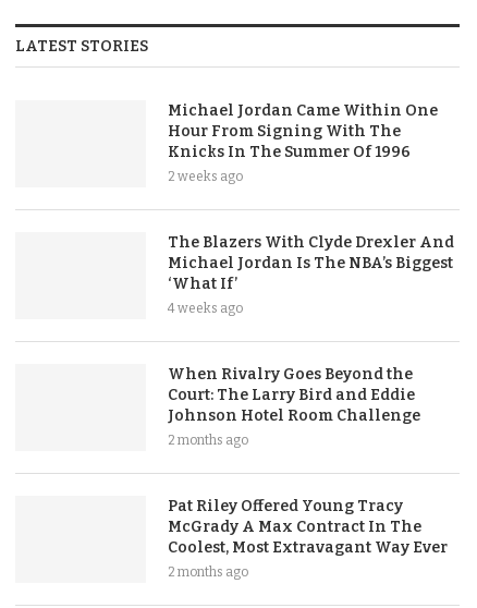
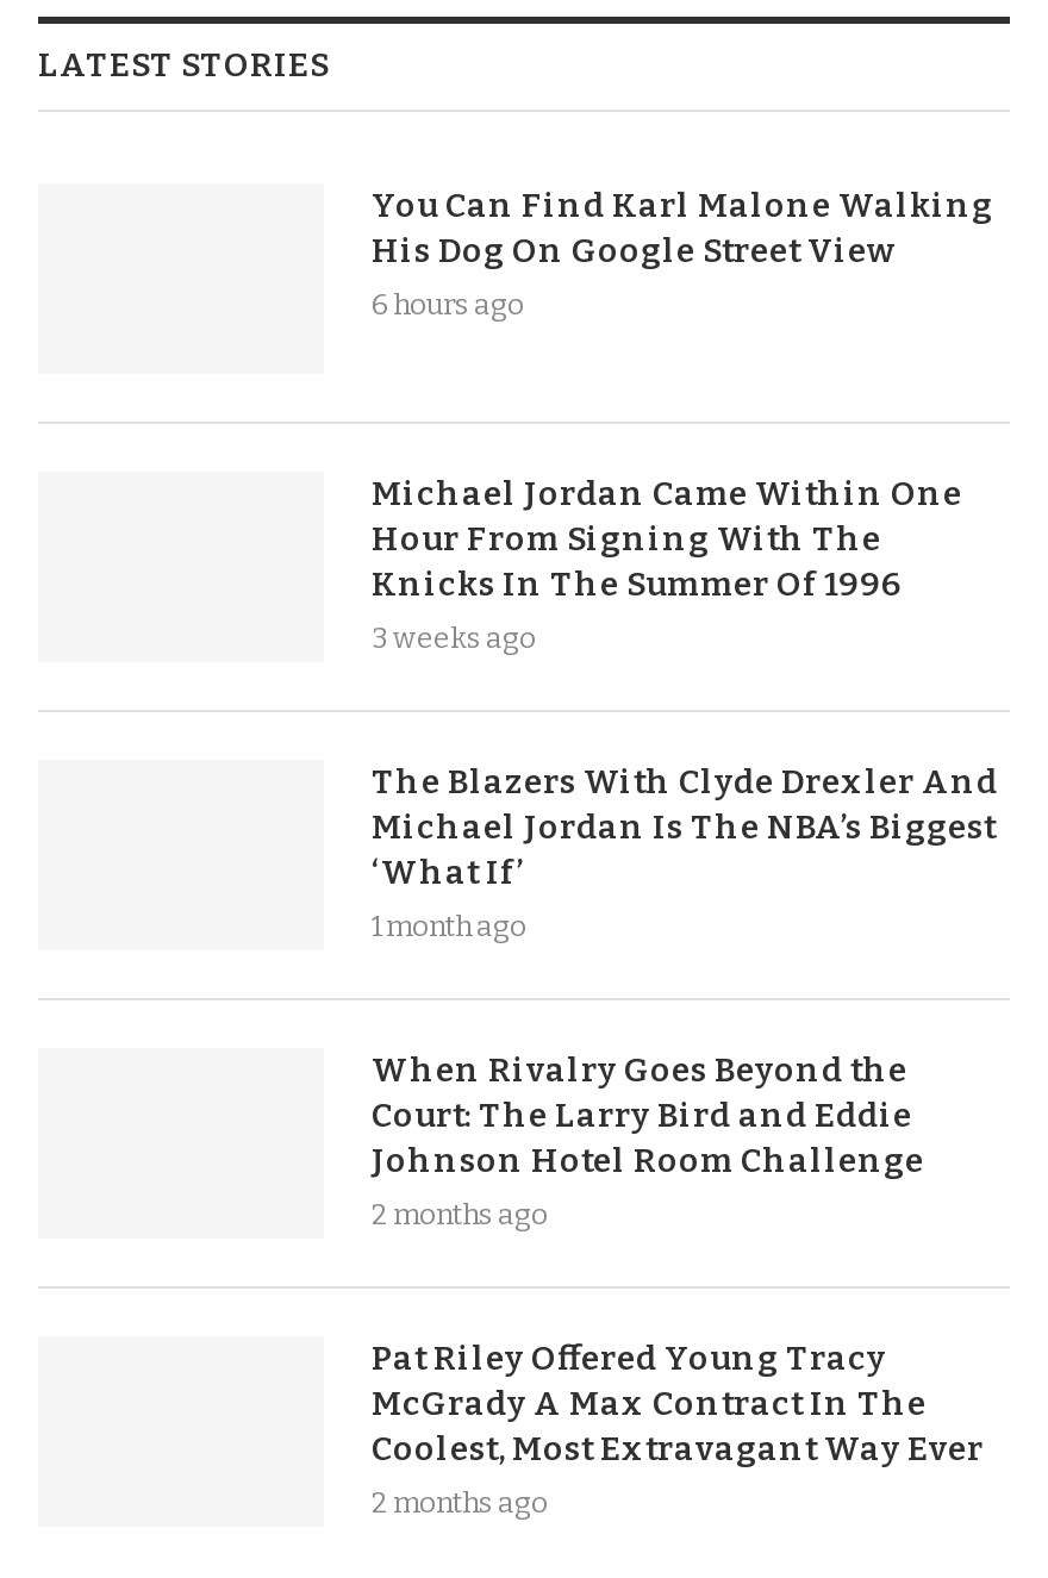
none -> [372,186,993,322] You Can Find Karl Malone Walking | His Dog On Google Street View | 6 hours ago
[168,169,243,184] 2 weeks ago -> [372,622,536,655] 3 weeks ago
[168,301,243,316] 4 weeks ago -> [372,910,526,943] 1 month ago

